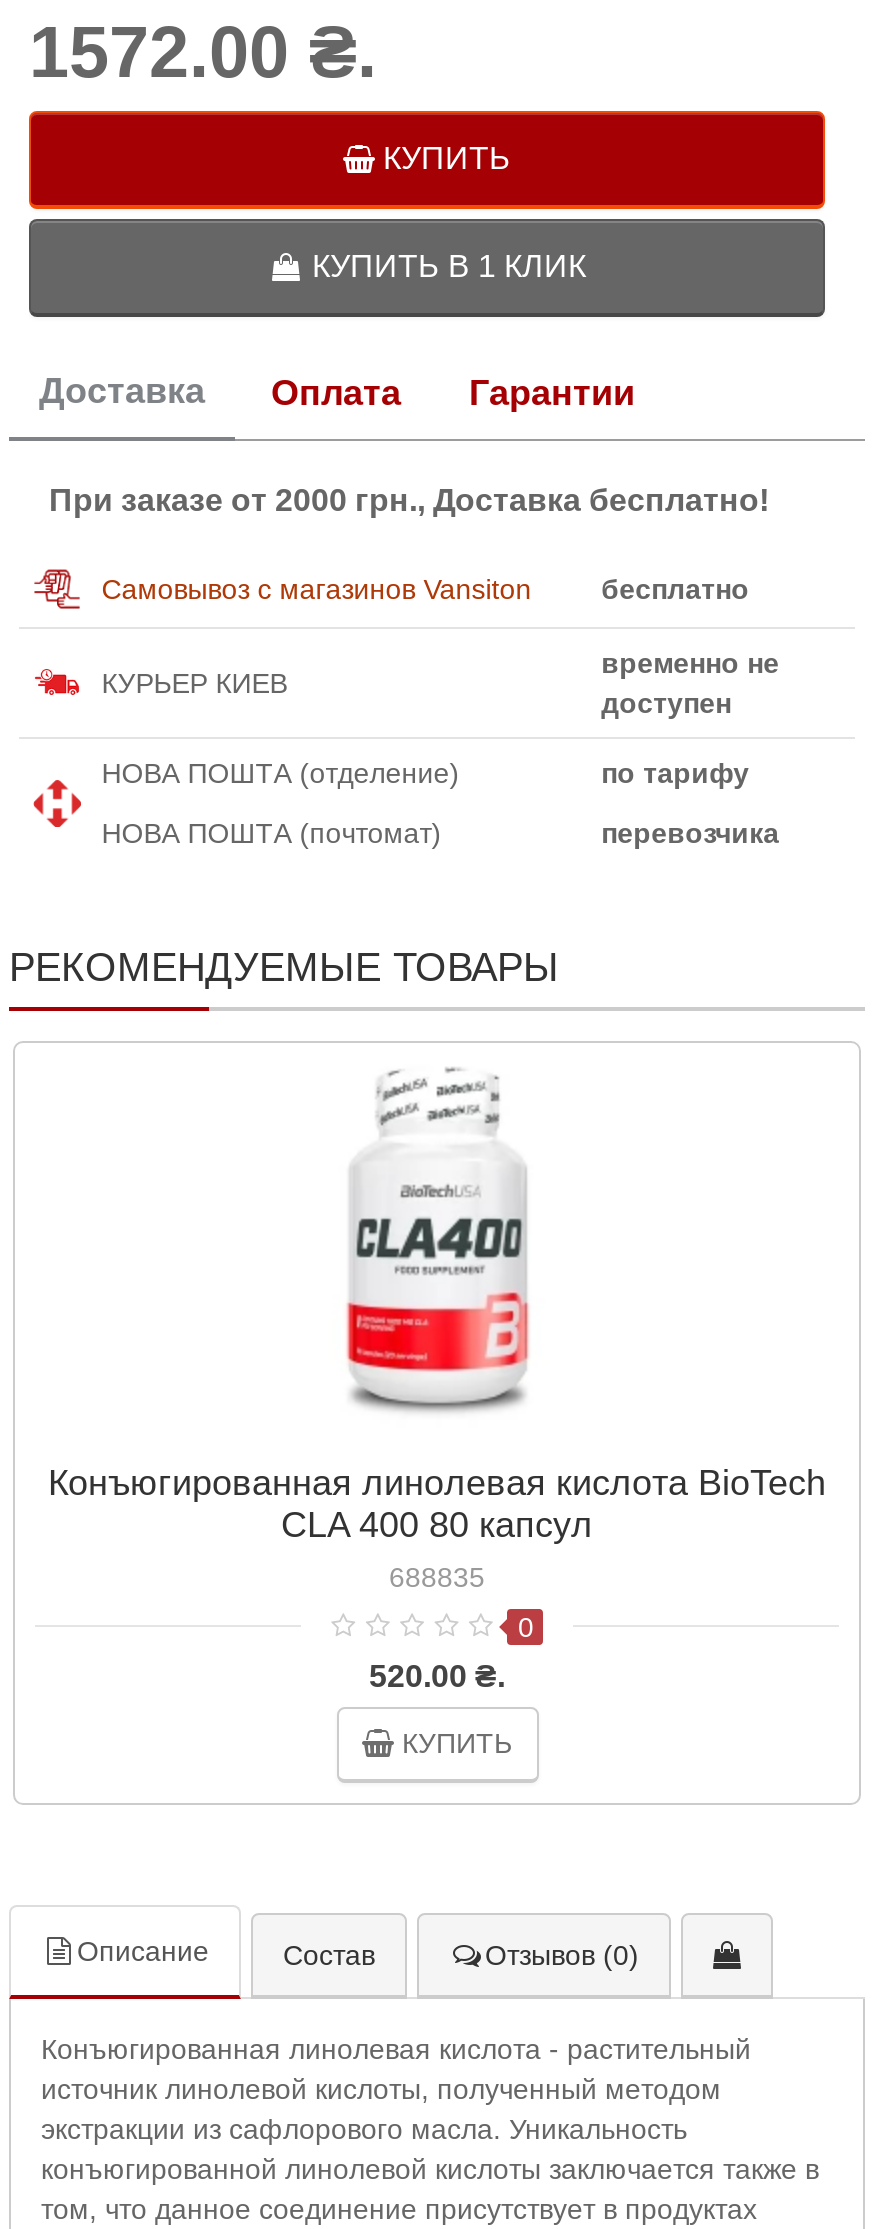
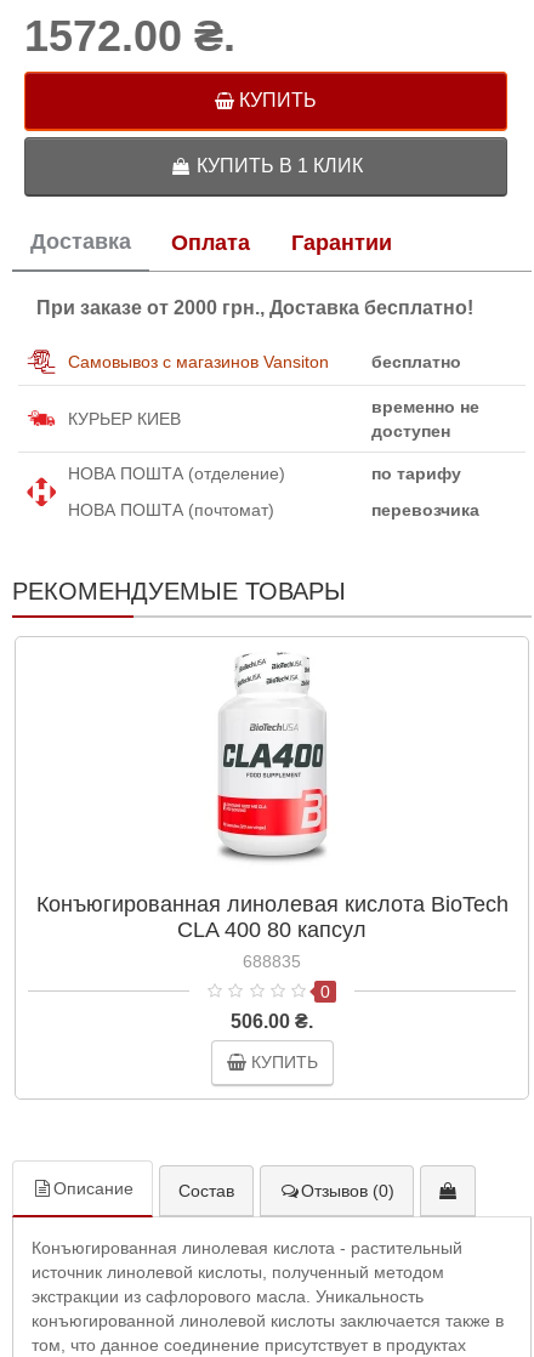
[369,1658,505,1692] 520.00 ₴. -> [231,1011,313,1031] 506.00 ₴.

